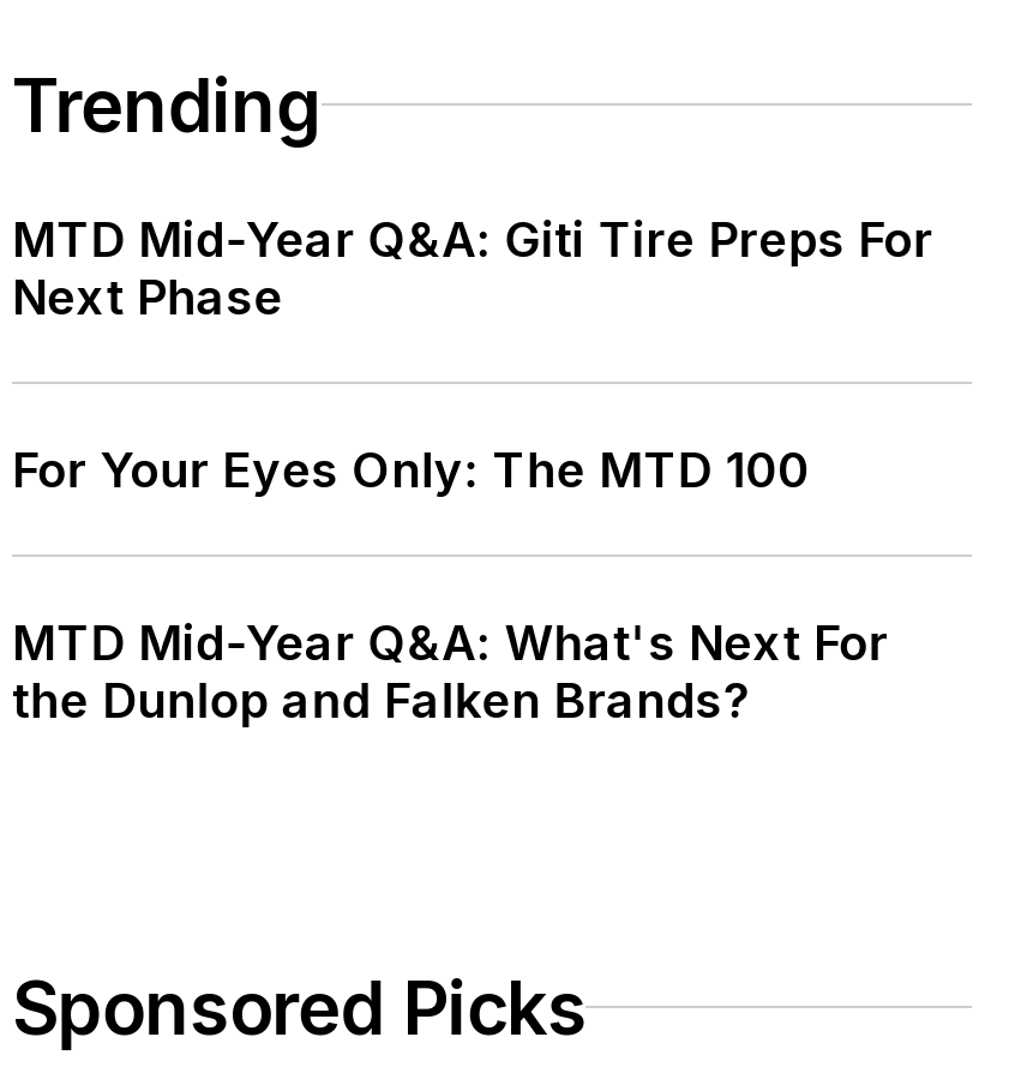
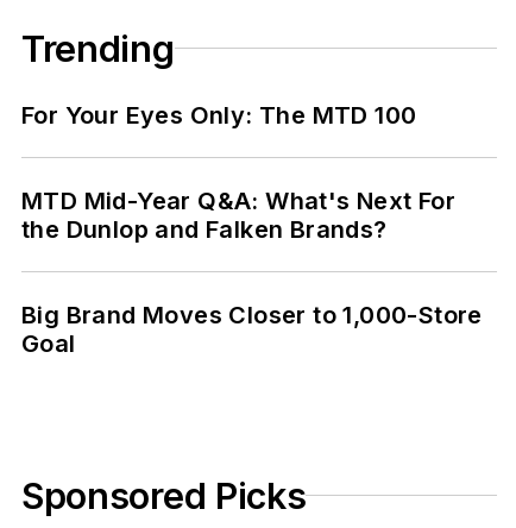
[12,211,935,326] MTD Mid-Year Q&A: Giti Tire Preps For | Next Phase -> none
moved [12,441,891,729] -> [21,101,457,244]: For Your Eyes Only: The MTD 100 | MTD Mid-Year Q&A: What's Next For | the Dunlop and Falken Brands?
none -> [21,301,482,358] Big Brand Moves Closer to 1,000-Store | Goal

